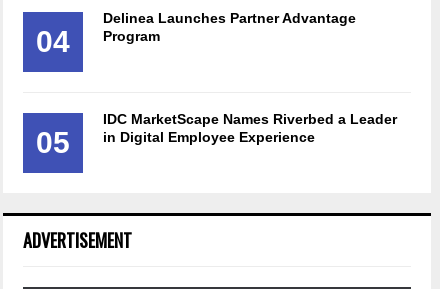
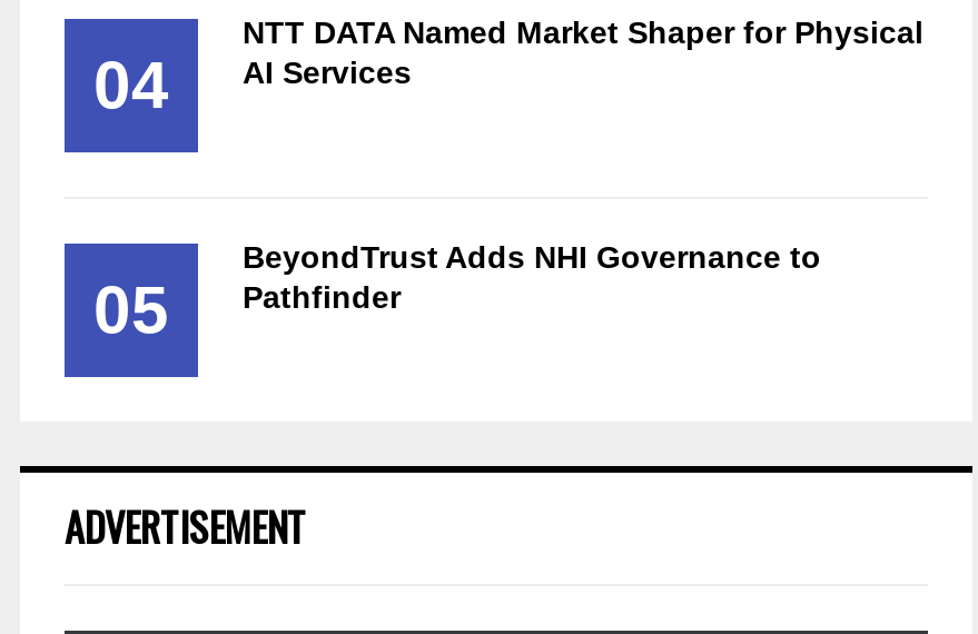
[103,10,356,44] Delinea Launches Partner Advantage | Program -> [243,14,923,89] NTT DATA Named Market Shaper for Physical | AI Services
[103,111,397,145] IDC MarketScape Names Riverbed a Leader | in Digital Employee Experience -> [243,238,821,314] BeyondTrust Adds NHI Governance to | Pathfinder

